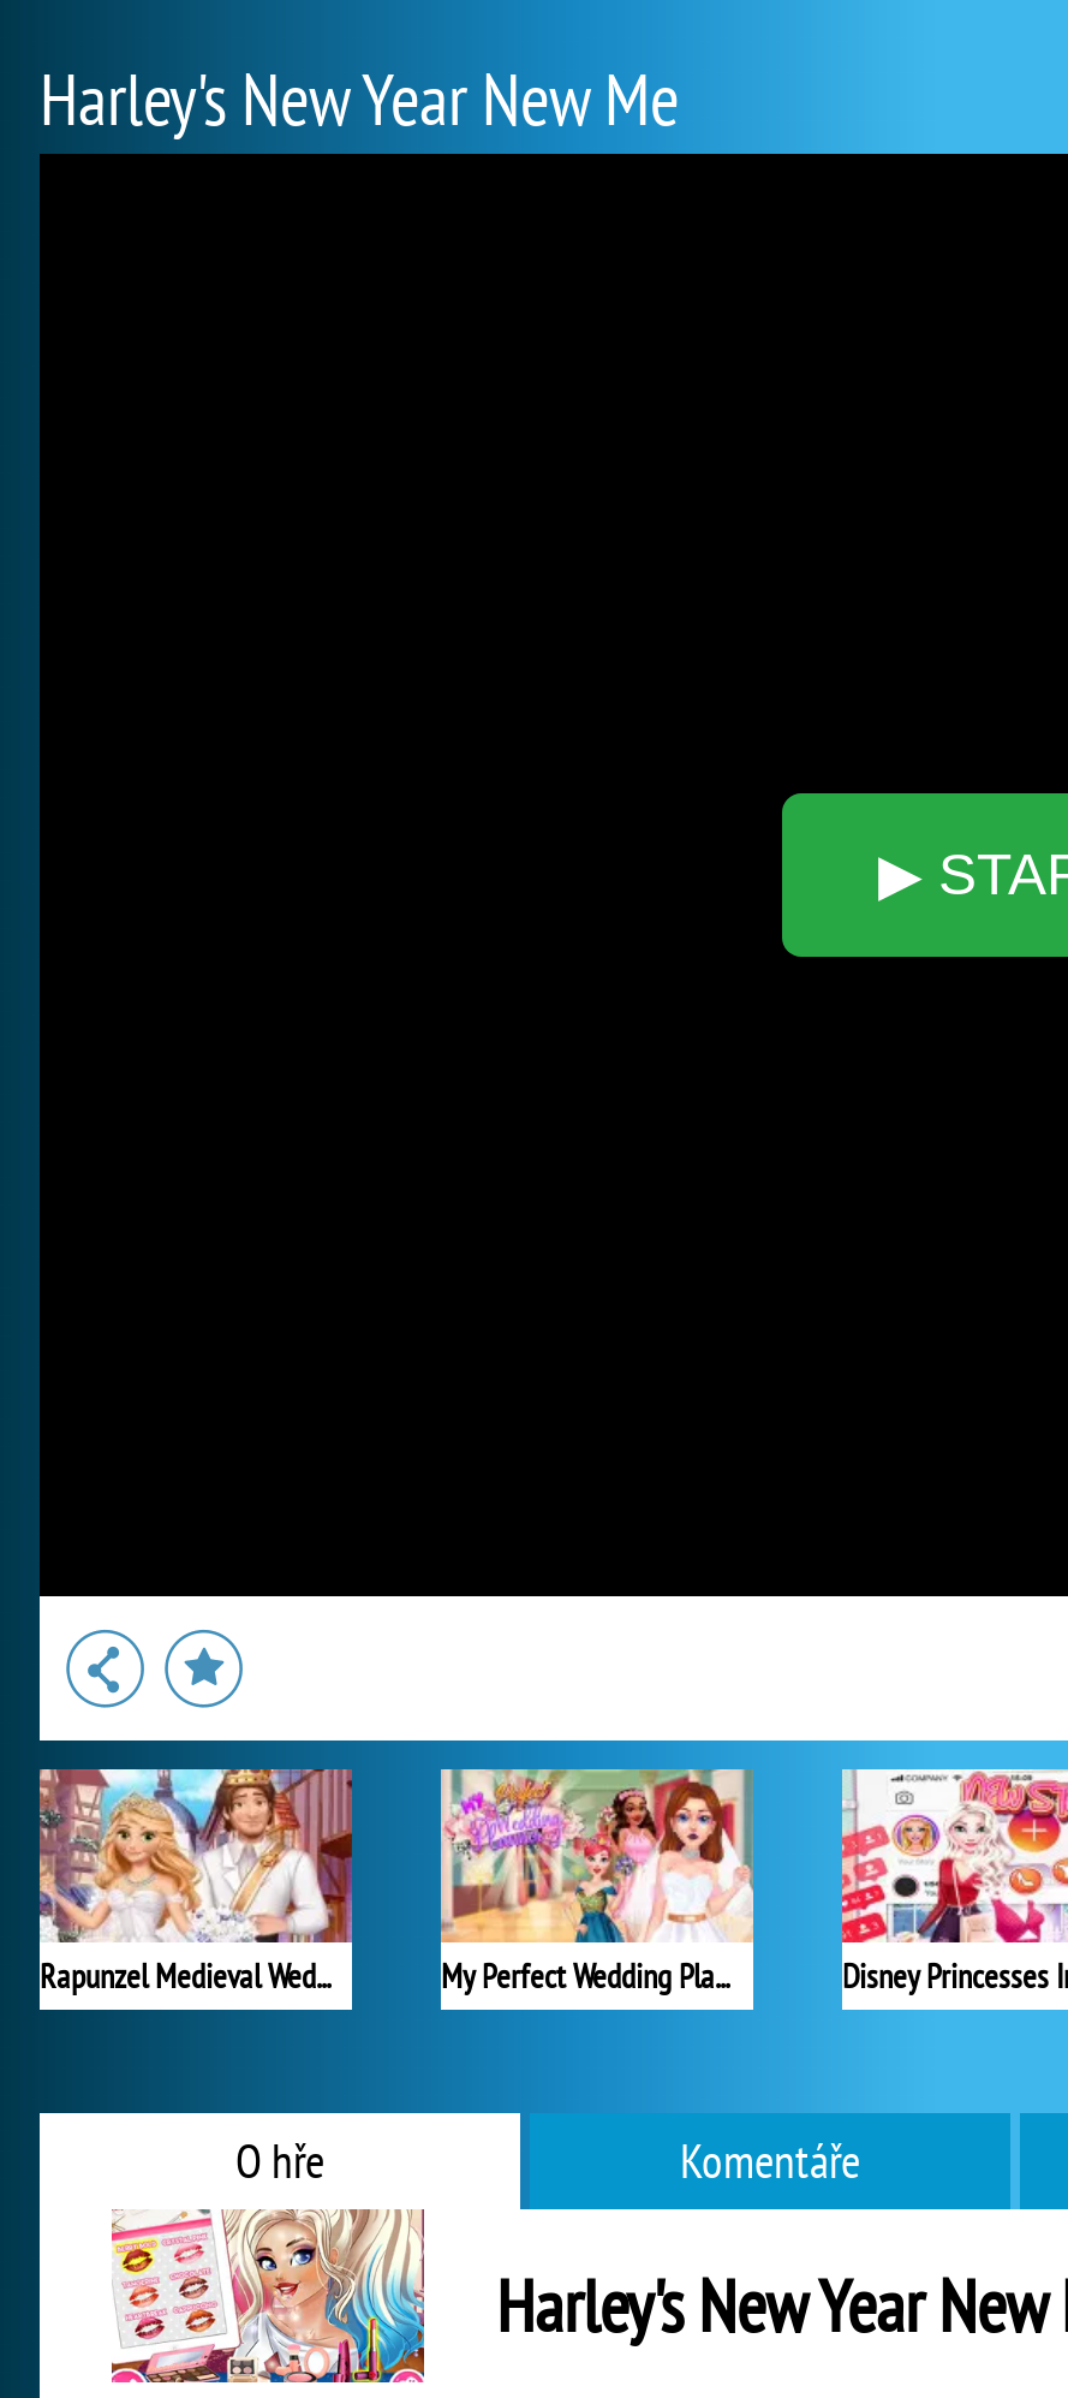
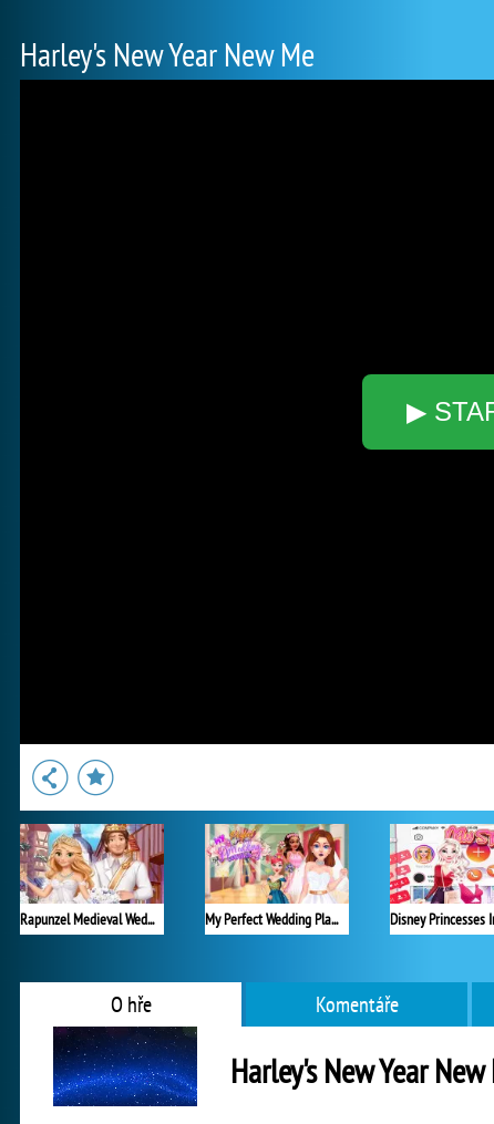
[109,2207,426,2385] [image] -> [52,1025,198,1107] [image]

